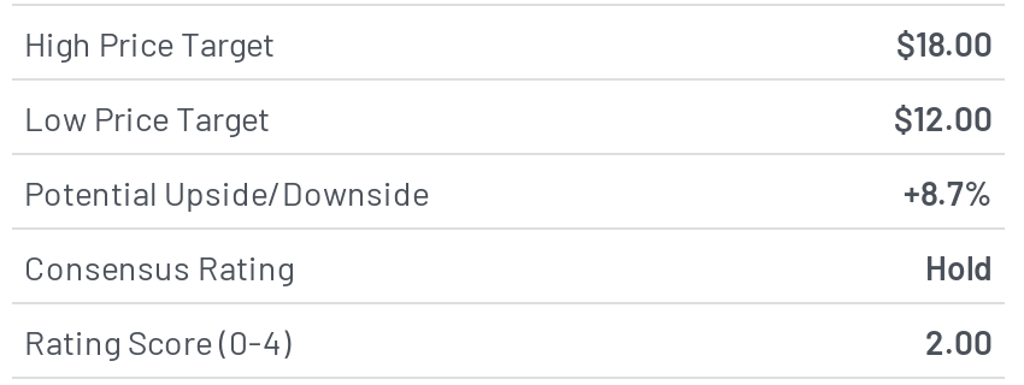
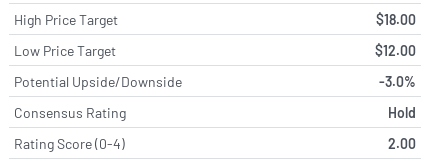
[904,173,993,213] +8.7% -> [379,73,416,90] -3.0%

